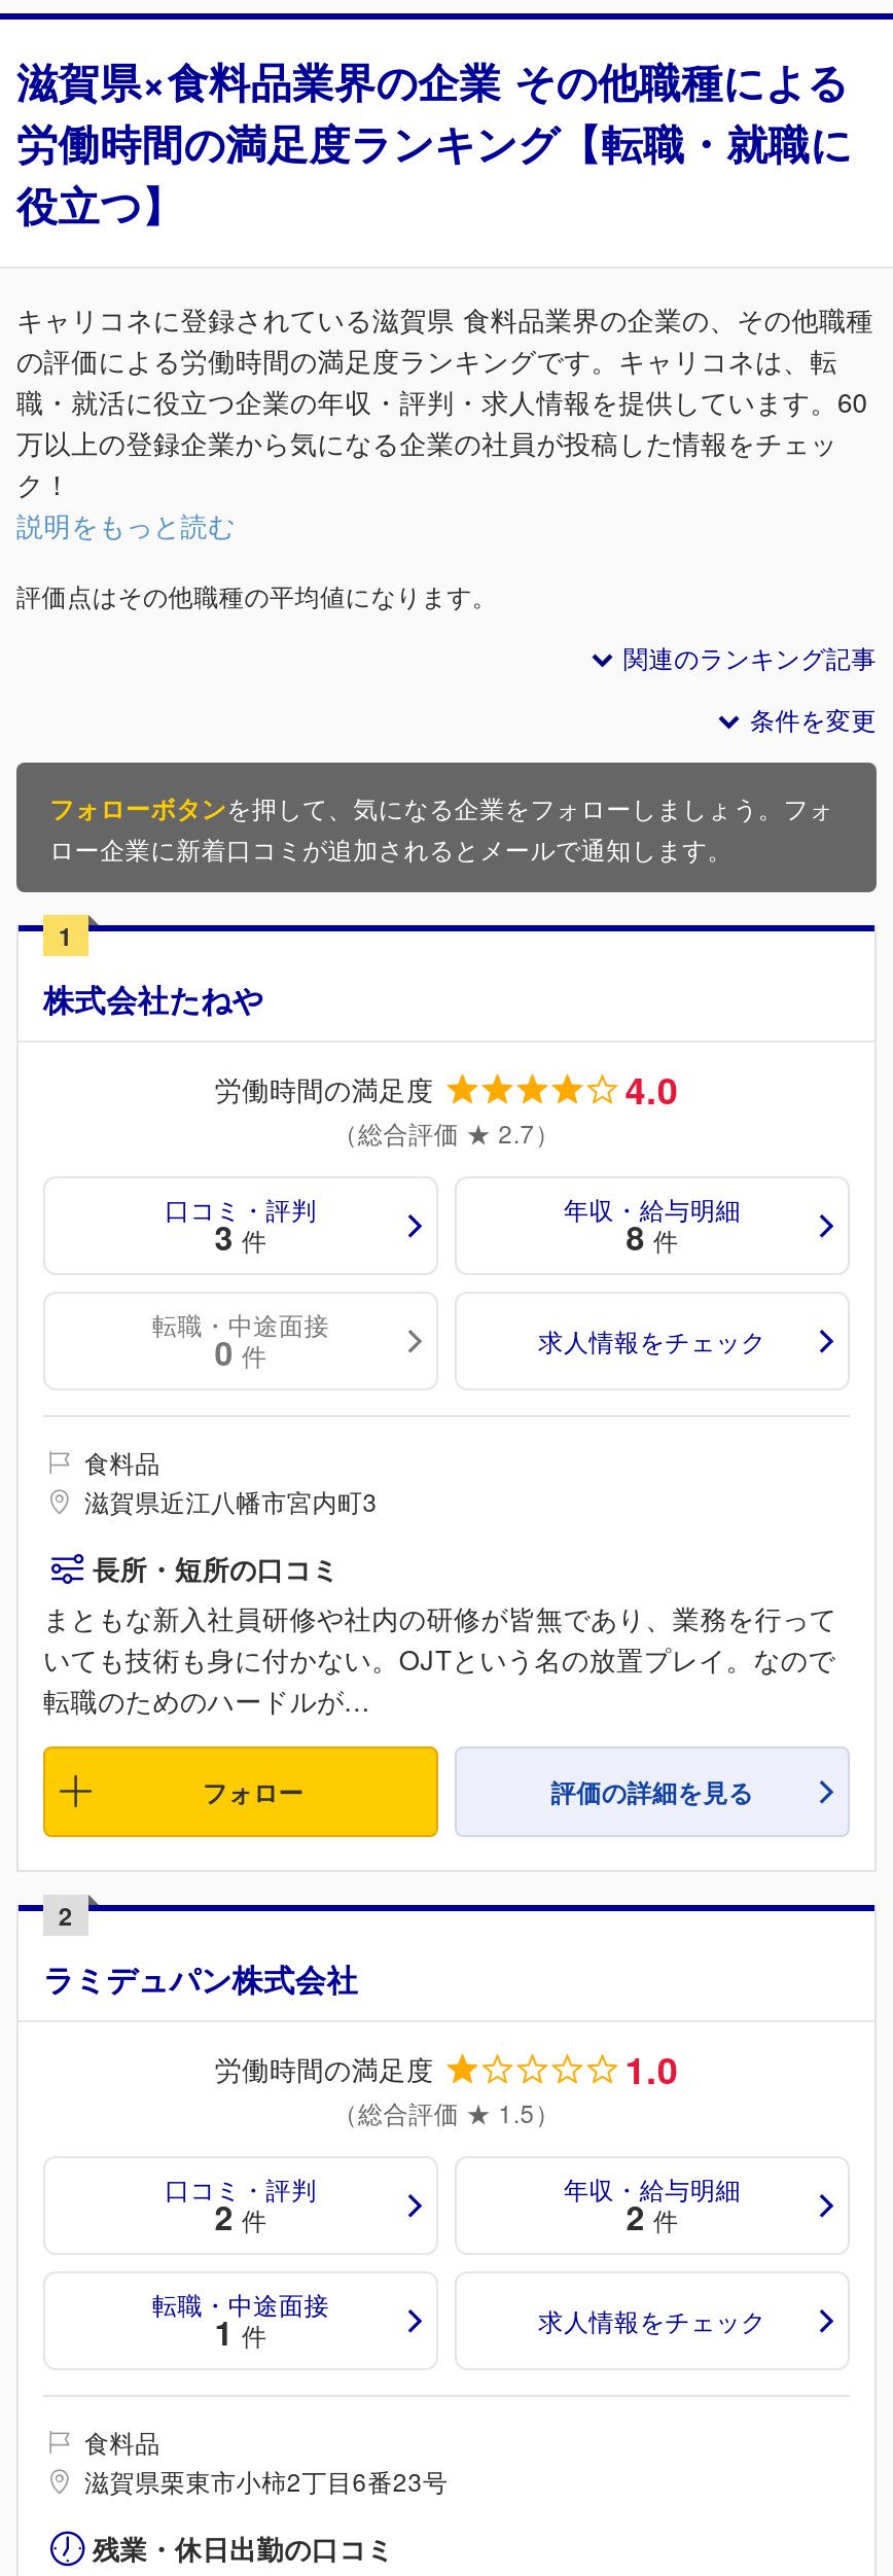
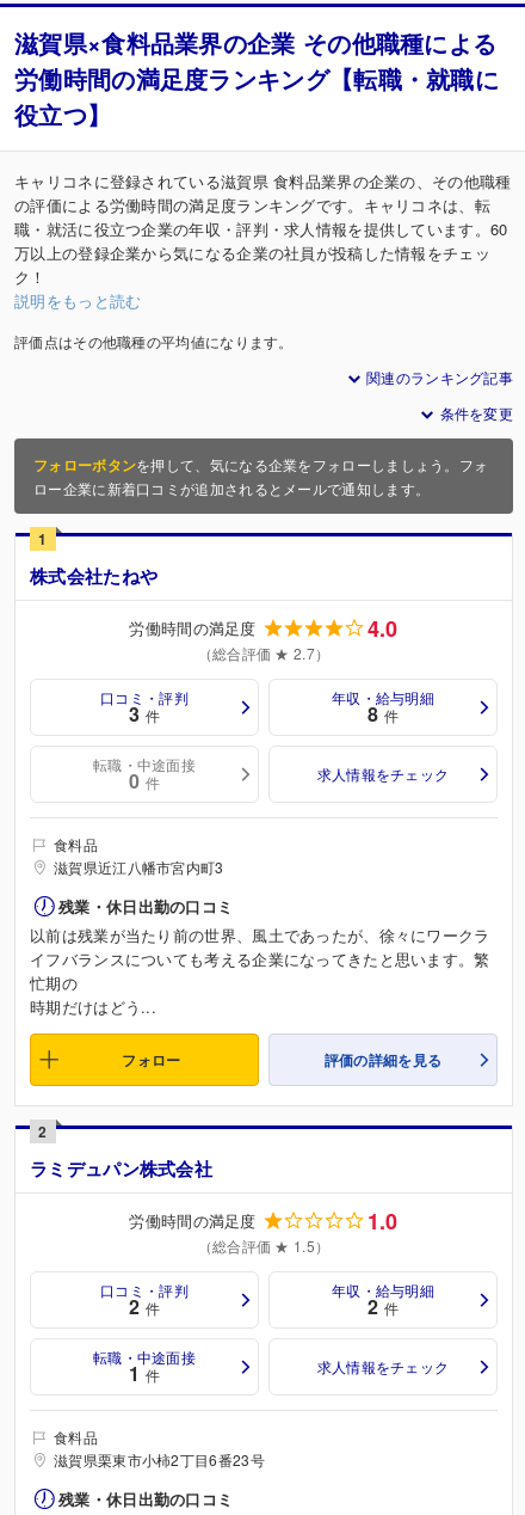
[43,1549,837,1720] 長所・短所の口コミ | まともな新入社員研修や社内の研修が皆無であり、業務を行って | いても技術も身に付かない。OJTという名の放置プレイ。なので | 転職のためのハードルが... -> [30,895,490,1018] 残業・休日出勤の口コミ | 以前は残業が当たり前の世界、風土であったが、徐々にワークラ | イフバランスについても考える企業になってきたと思います。繁 | 忙期の | 時期だけはどう...

